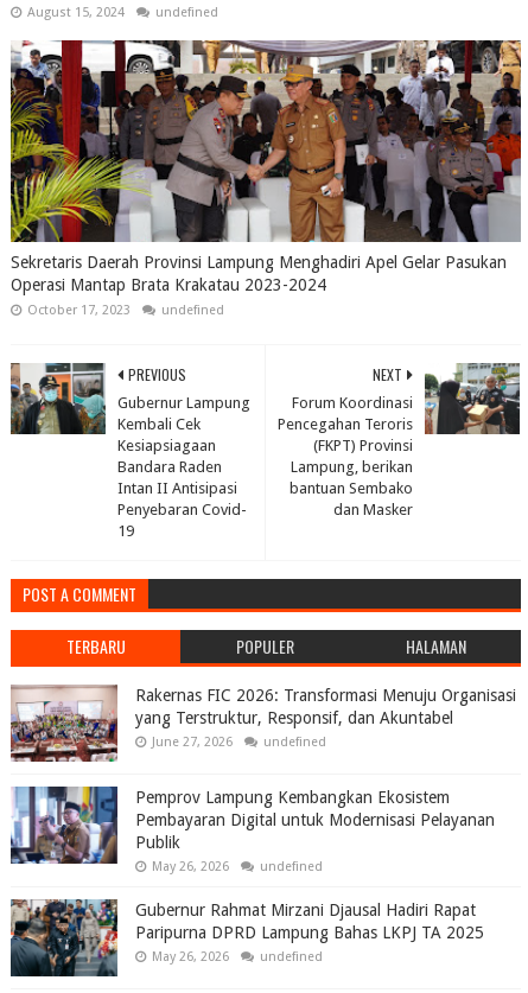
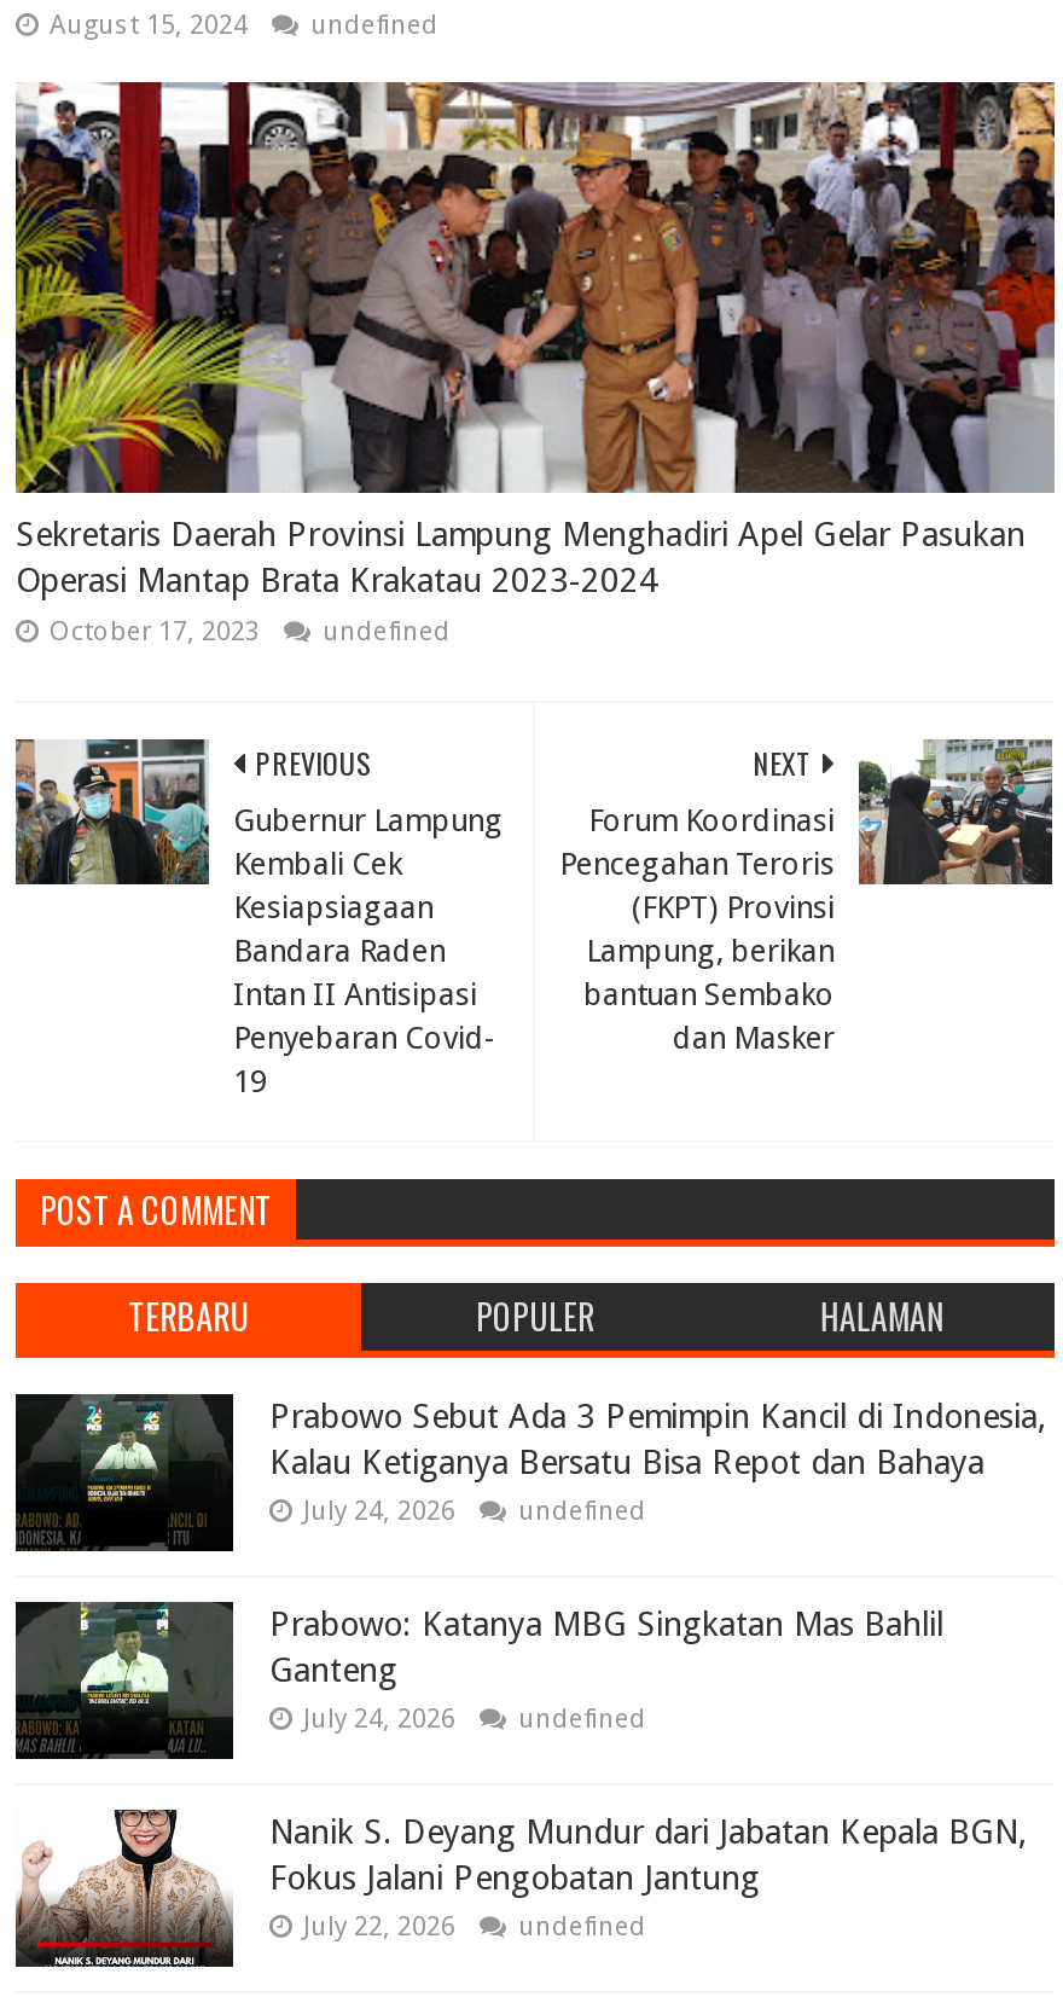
[9,685,516,763] [image] | Rakernas FIC 2026: Transformasi Menuju Organisasi | yang Terstruktur, Responsif, dan Akuntabel | June 27, 2026 -> [13,1392,1047,1554] [image] | Prabowo Sebut Ada 3 Pemimpin Kancil di Indonesia, | Kalau Ketiganya Bersatu Bisa Repot dan Bahaya | July 24, 2026
[11,785,495,874] [image] | Pemprov Lampung Kembangkan Ekosistem | Pembayaran Digital untuk Modernisasi Pelayanan | Publik | May 26, 2026 -> [13,1600,943,1761] [image] | Prabowo: Katanya MBG Singkatan Mas Bahlil | Ganteng | July 24, 2026
[9,898,484,976] [image] | Gubernur Rahmat Mirzani Djausal Hadiri Rapat | Paripurna DPRD Lampung Bahas LKPJ TA 2025 | May 26, 2026 -> [16,1807,1028,1967] [image] | Nanik S. Deyang Mundur dari Jabatan Kepala BGN, | Fokus Jalani Pengobatan Jantung | July 22, 2026

